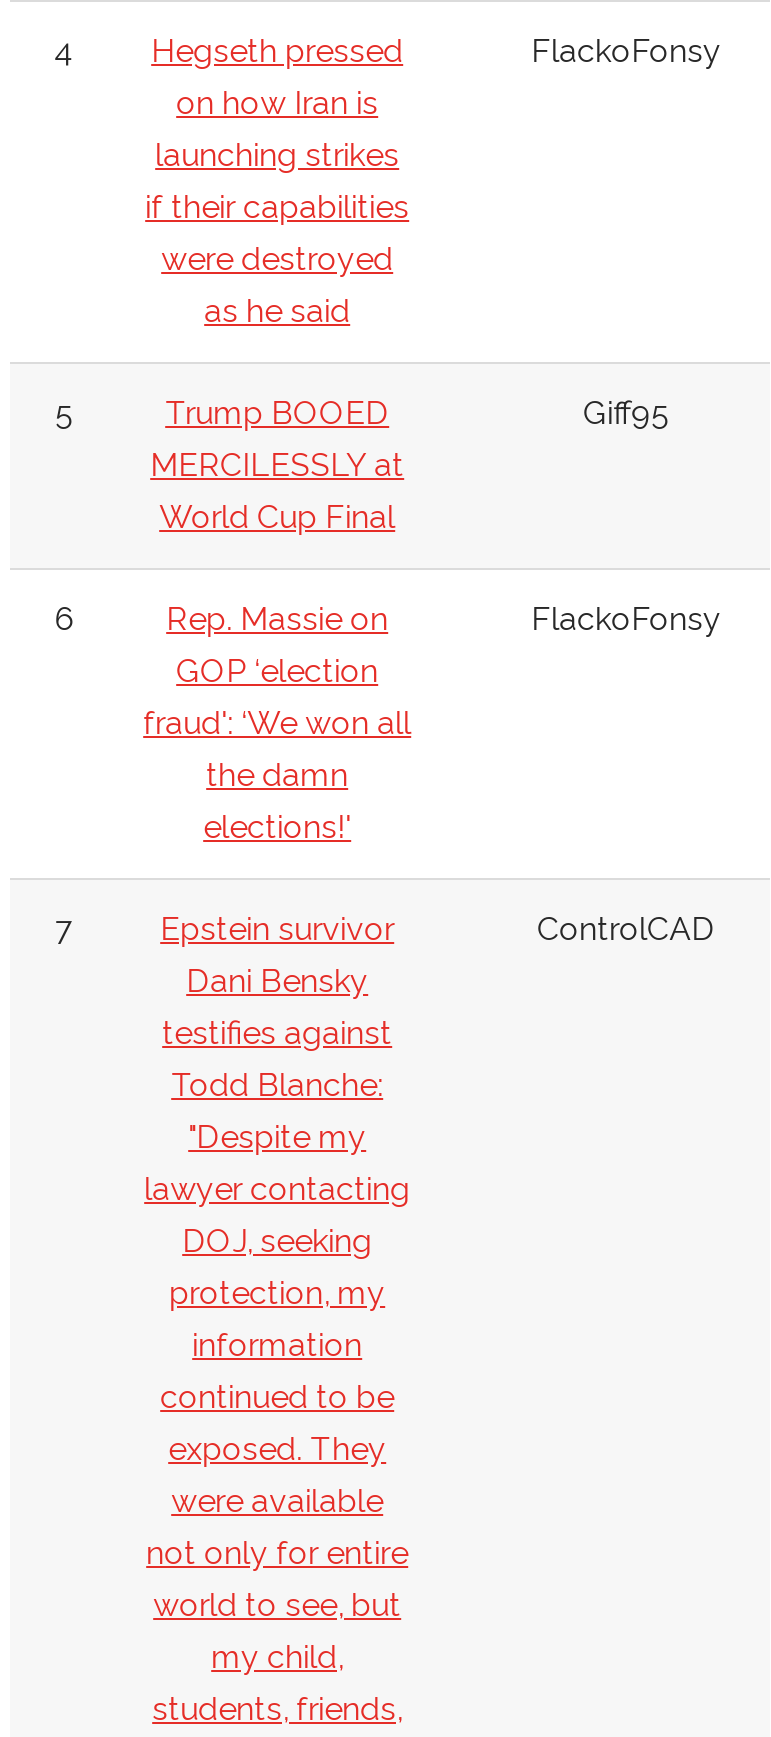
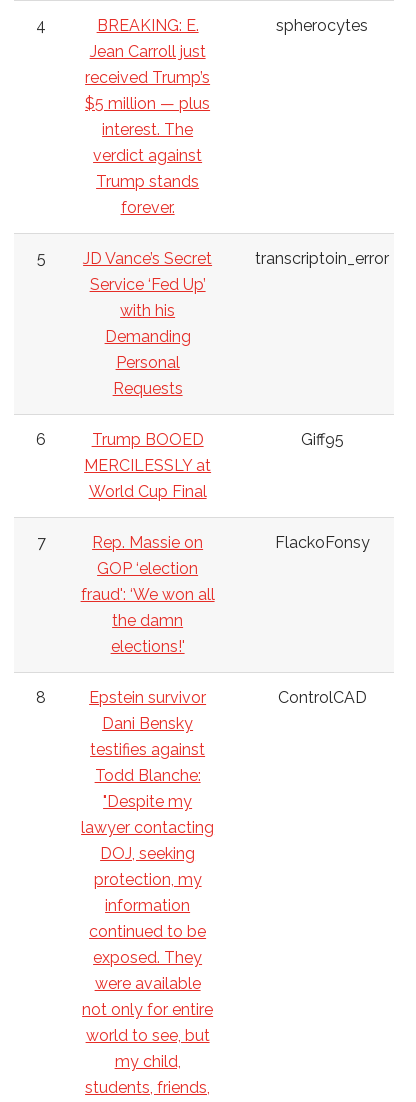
[145,32,409,330] Hegseth pressed | on how Iran is | launching strikes | if their capabilities | were destroyed | as he said -> [85,16,210,217] BREAKING: E. | Jean Carroll just | received Trump’s | $5 million — plus | interest. The | verdict against | Trump stands | forever.
[531,32,721,70] FlackoFonsy -> [276,16,368,35] spherocytes
none -> [36,430,46,449] 6
none -> [83,249,212,398] JD Vance’s Secret | Service ‘Fed Up’ | with his | Demanding | Personal | Requests
none -> [255,249,389,268] transcriptoin_error
[54,600,74,638] 6 -> [37,533,46,552] 7
[55,910,73,948] 7 -> [36,688,46,707] 8

